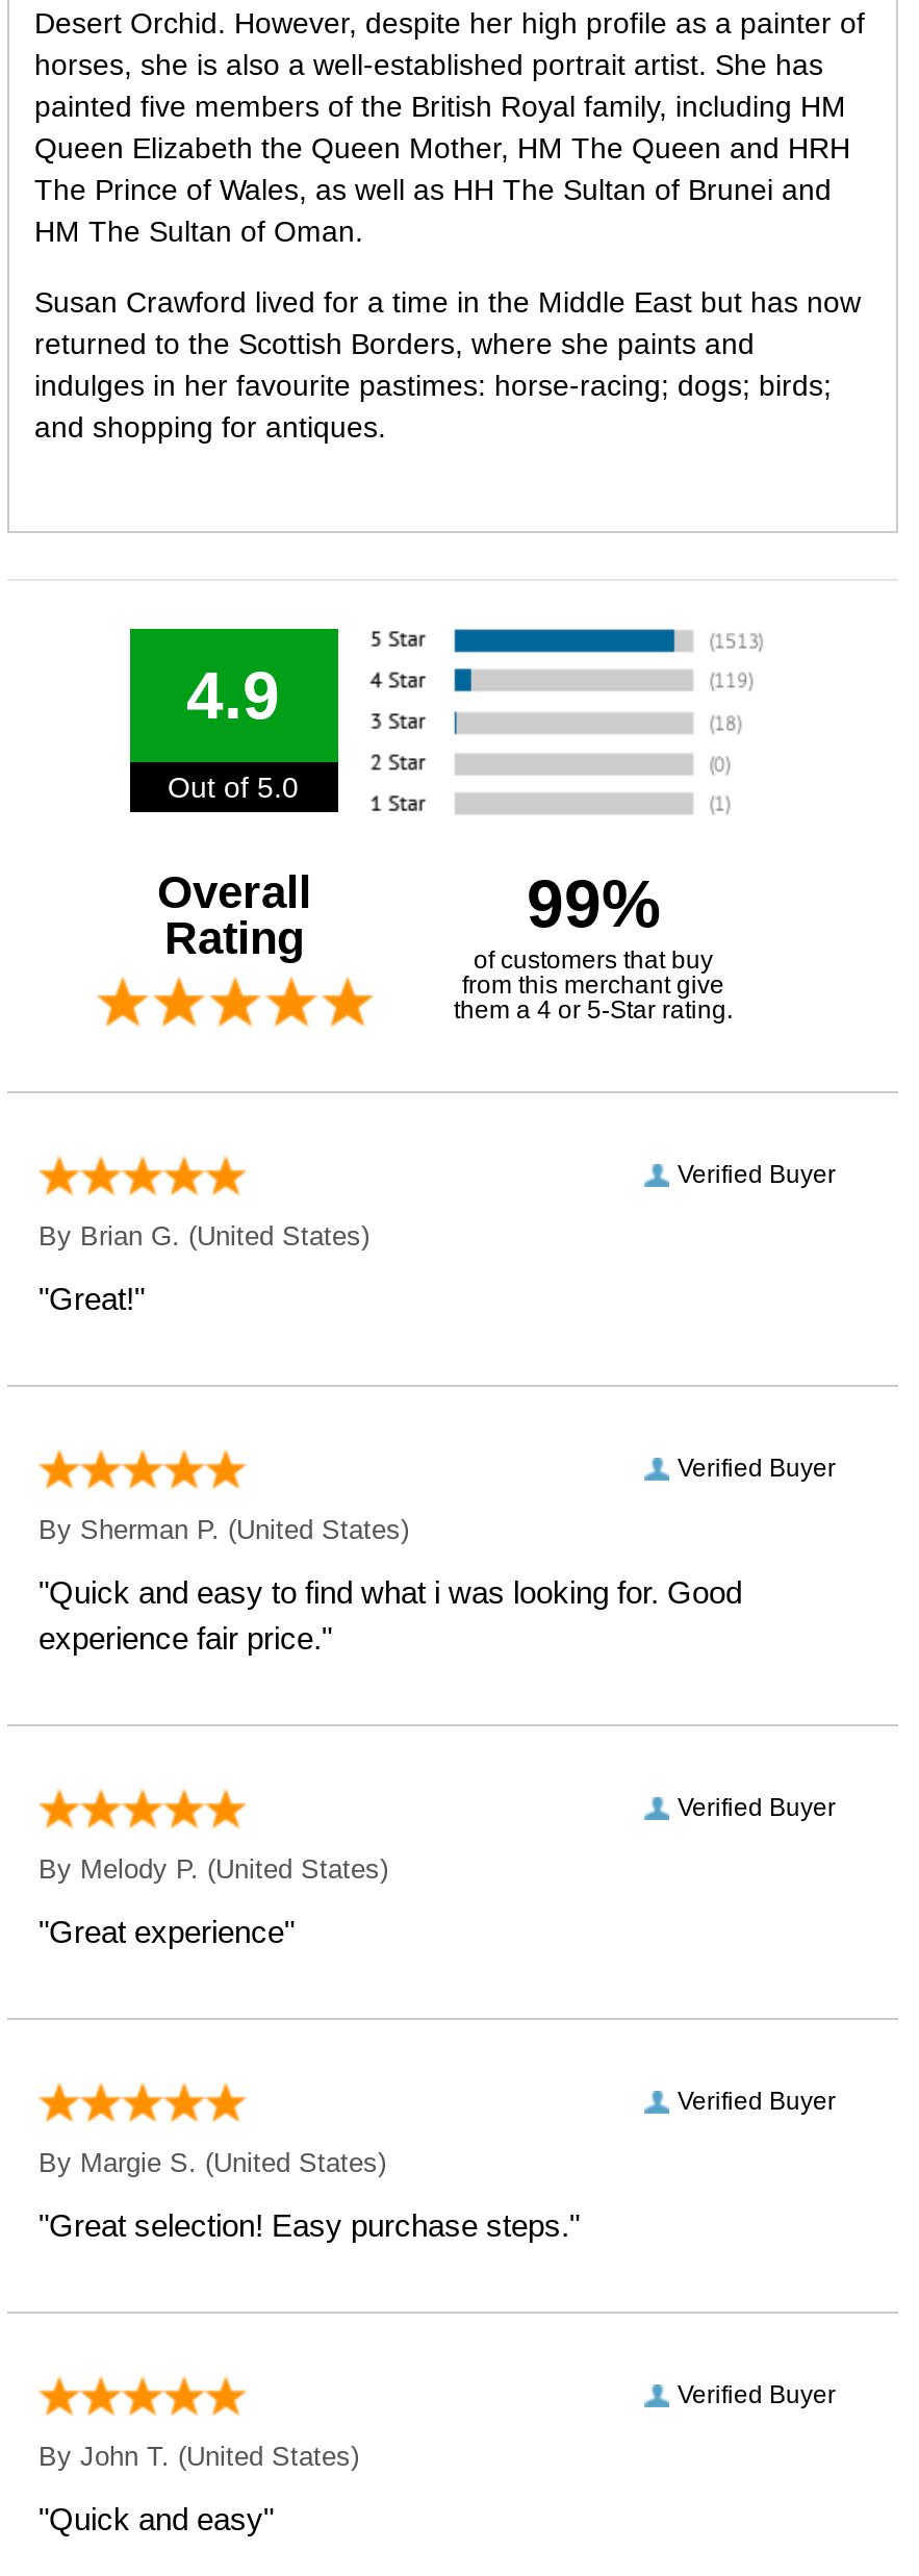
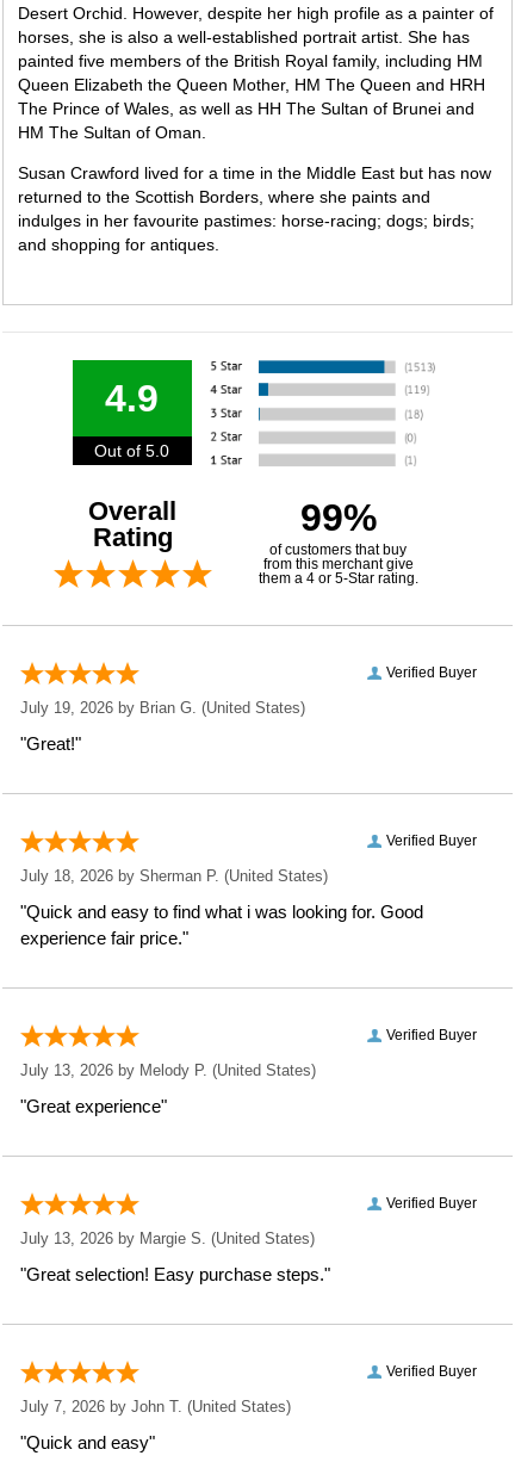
[39,1219,369,1251] By Brian G. (United States) -> [20,698,305,716] July 19, 2026 by Brian G. (United States)
[39,1513,409,1544] By Sherman P. (United States) -> [20,866,328,884] July 18, 2026 by Sherman P. (United States)
[39,1853,388,1884] By Melody P. (United States) -> [20,1061,316,1079] July 13, 2026 by Melody P. (United States)
[39,2146,386,2177] By Margie S. (United States) -> [20,1229,315,1247] July 13, 2026 by Margie S. (United States)
[39,2440,359,2471] By John T. (United States) -> [20,1397,291,1415] July 7, 2026 by John T. (United States)

